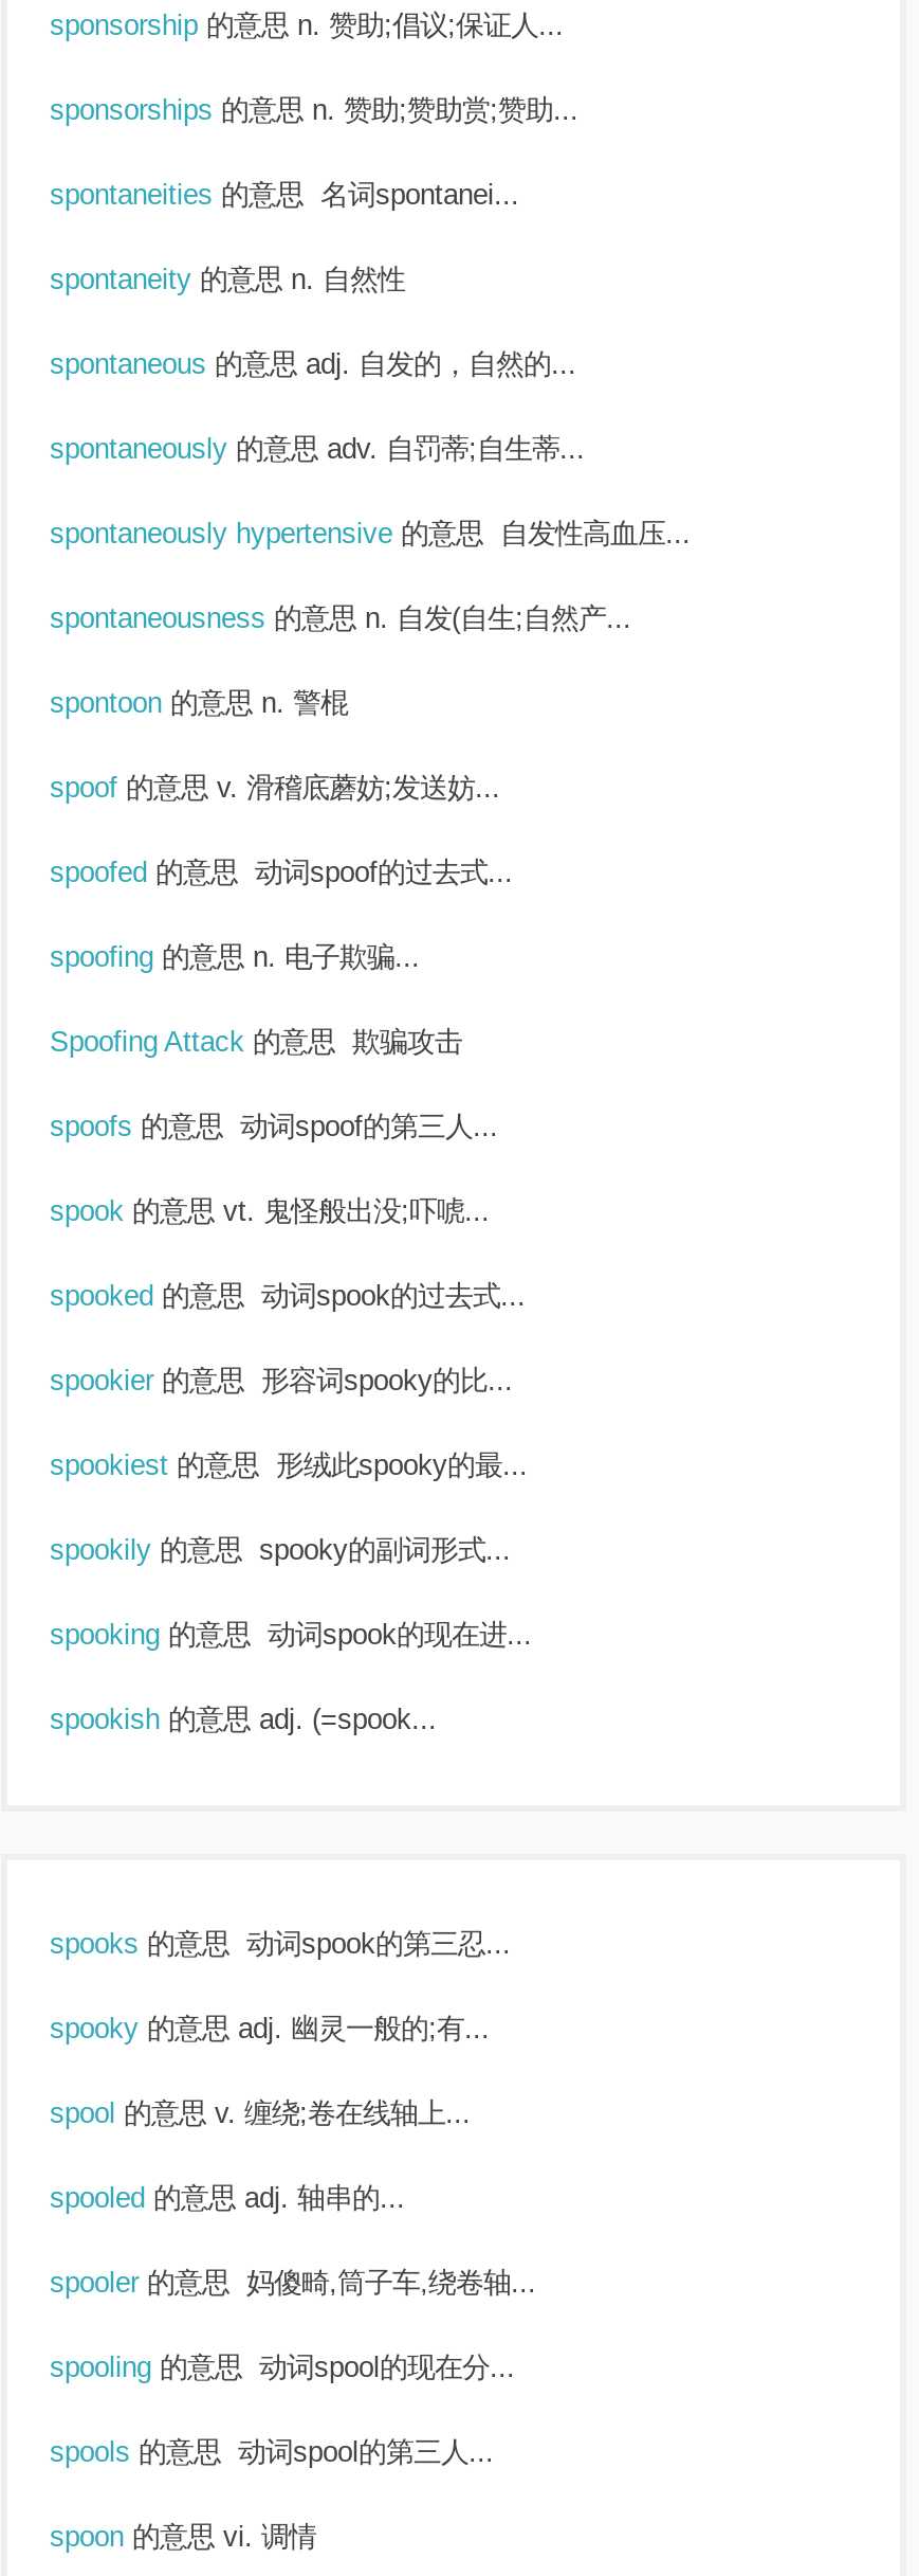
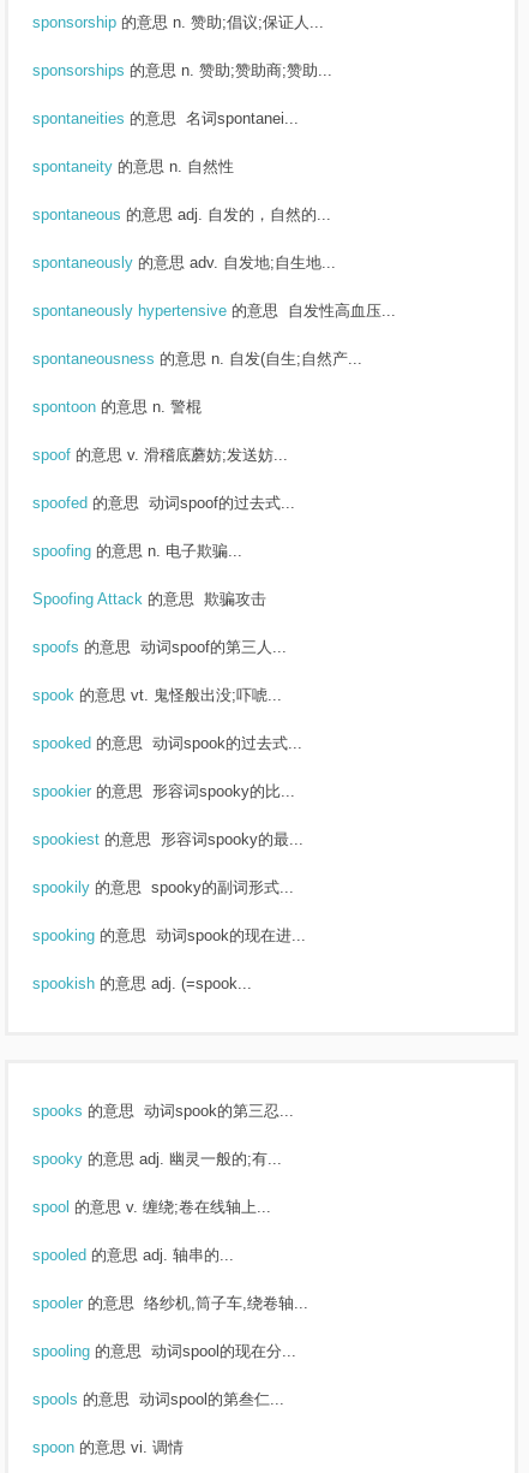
[50,94,578,126] sponsorships的意思 n. 赞助;赞助赏;赞助... -> [32,61,332,79] sponsorships的意思 n. 赞助;赞助商;赞助...
[50,433,585,465] spontaneously的意思 adv. 自罚蒂;自生蒂... -> [32,254,336,272] spontaneously的意思 adv. 自发地;自生地...
[50,1449,528,1481] spookiest的意思 形绒此spooky的最... -> [32,830,303,848] spookiest的意思 形容词spooky的最...
[50,2267,536,2299] spooler的意思 妈傻畸,筒子车,绕卷轴... -> [32,1294,308,1312] spooler的意思 络纱机,筒子车,绕卷轴...
[50,2436,494,2468] spools的意思 动词spool的第三人... -> [32,1390,284,1408] spools的意思 动词spool的第叁仁...

